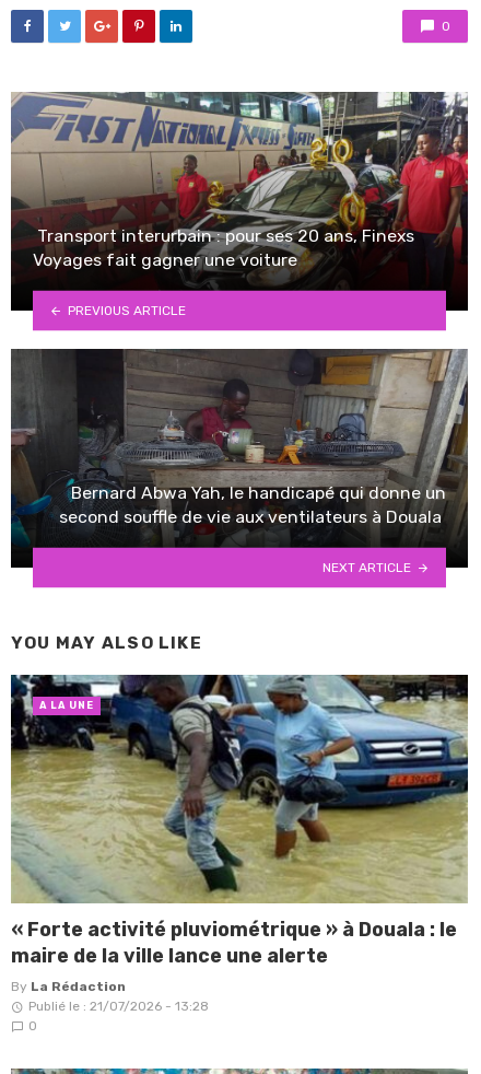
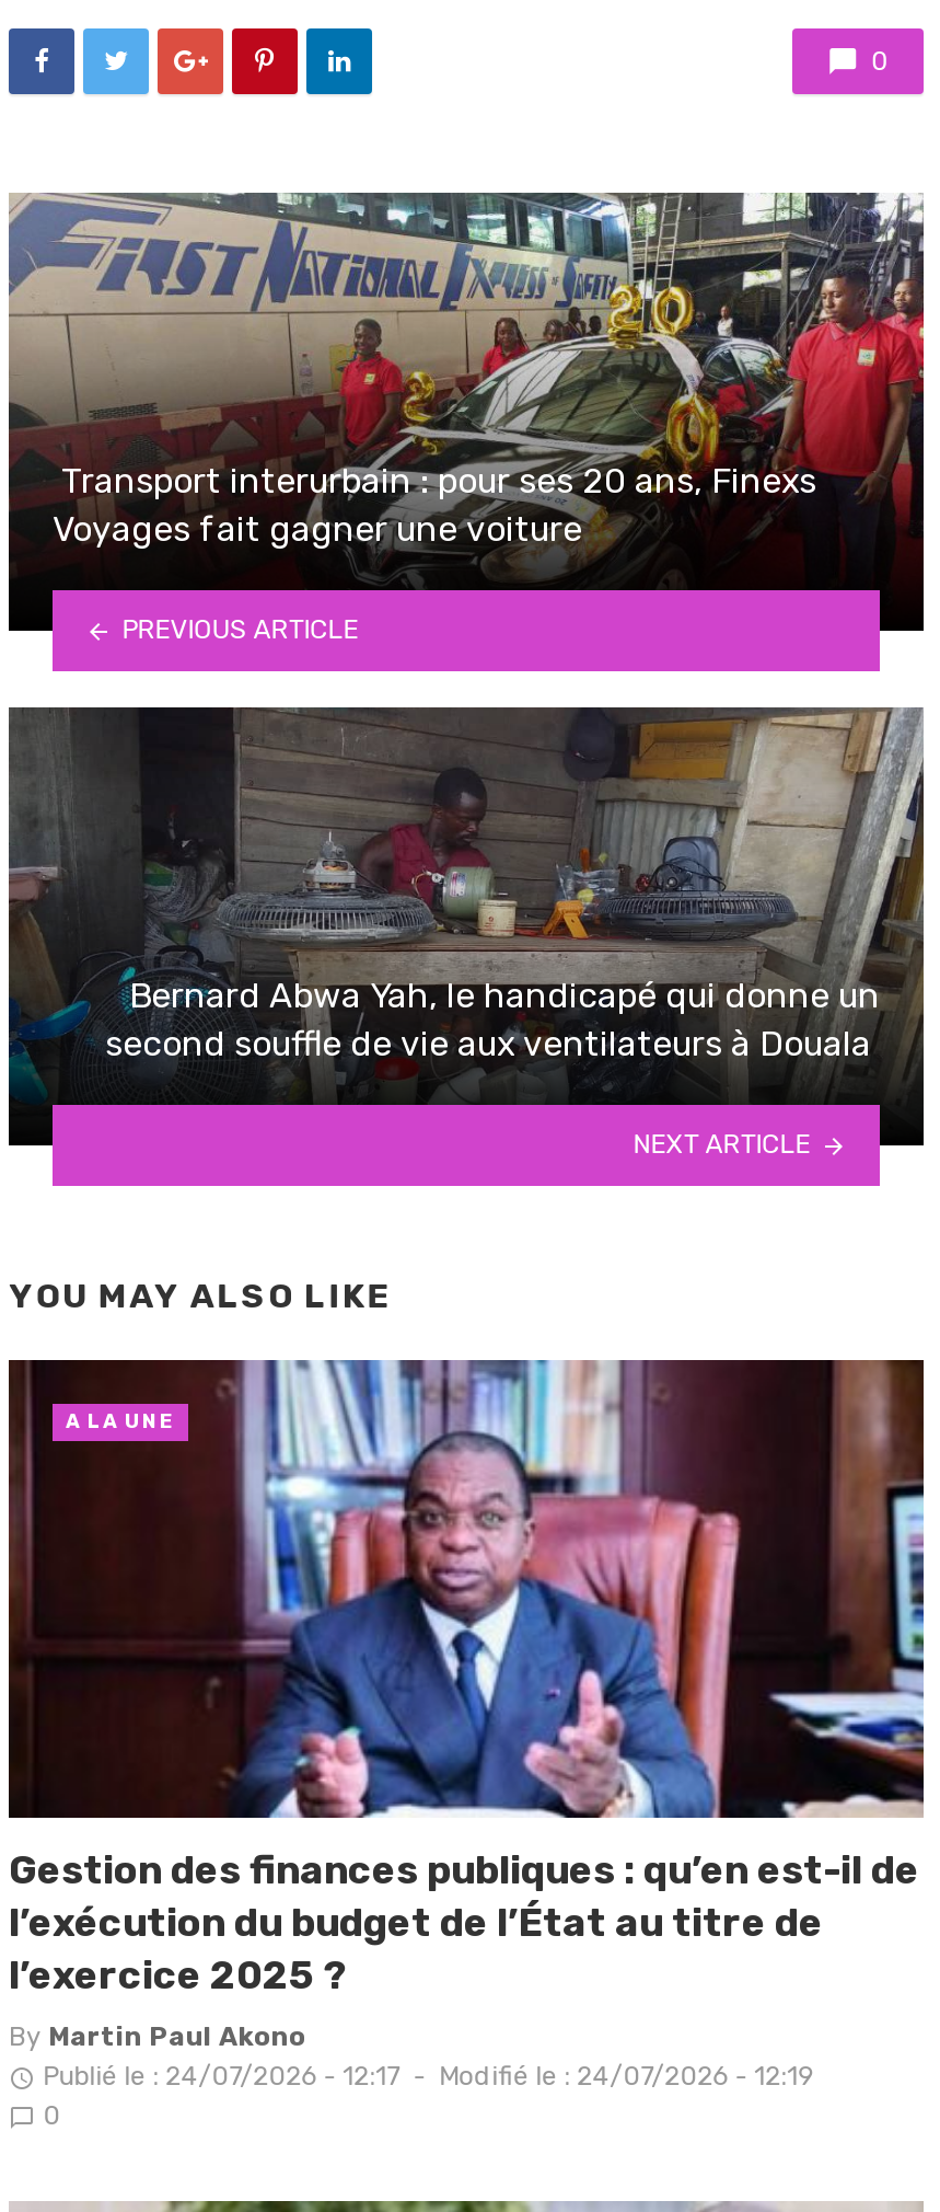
[10,674,469,967] [image] | « Forte activité pluviométrique » à Douala : le | maire de la ville lance une alerte -> [9,1358,926,1997] [image] | Gestion des finances publiques : qu’en est-il de | l’exécution du budget de l’État au titre de | l’exercice 2025 ?
[11,979,208,1014] By La Rédaction | Publié le : 21/07/2026 - 13:28 -> [9,2022,815,2092] By Martin Paul Akono | Publié le : 24/07/2026 - 12:17 - Modifié le : 24/07/2026 - 12:19

